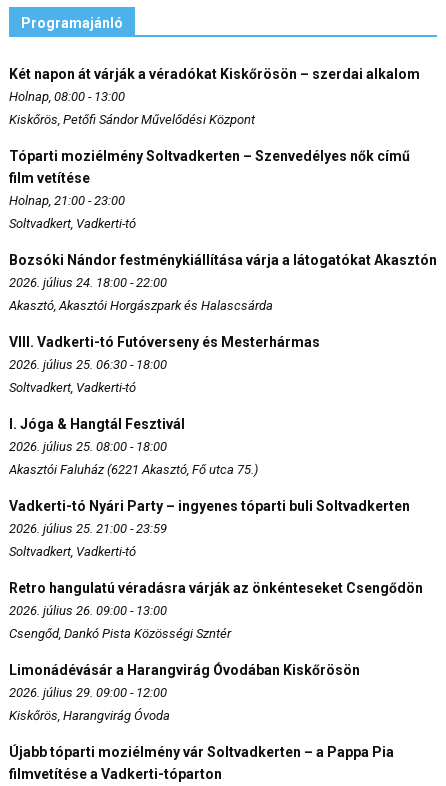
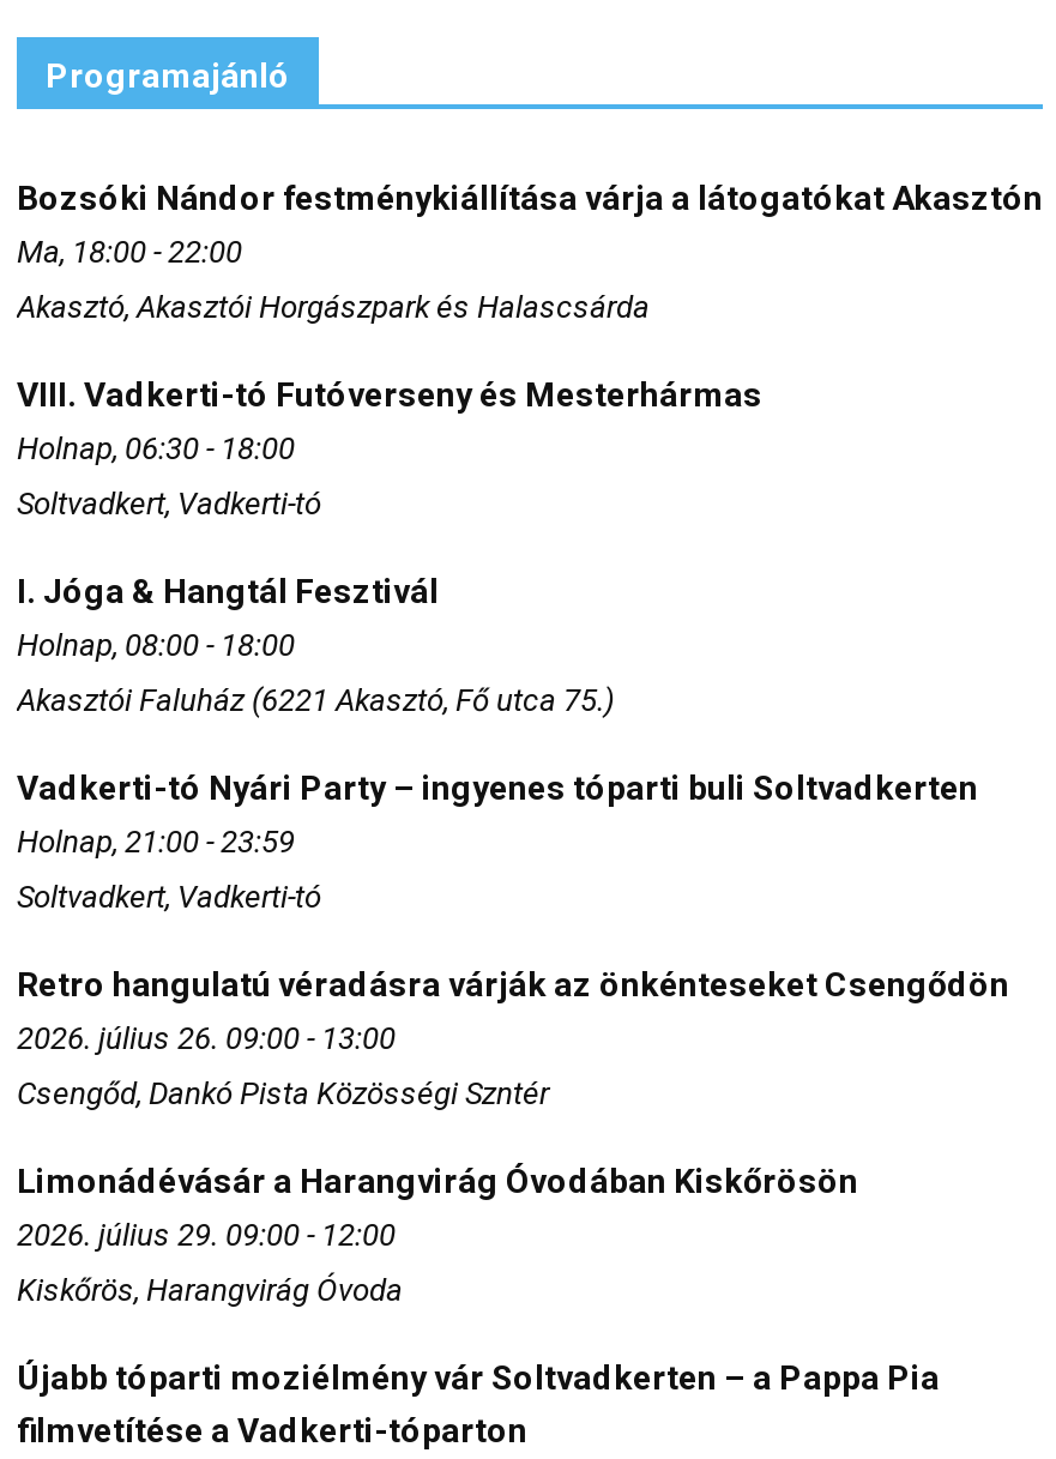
[9,66,420,231] Két napon át várják a véradókat Kiskőrösön – szerdai alkalom | Holnap, 08:00 - 13:00 | Kiskőrös, Petőfi Sándor Művelődési Központ | Tóparti moziélmény Soltvadkerten – Szenvedélyes nők című | film vetítése | Holnap, 21:00 - 23:00 | Soltvadkert, Vadkerti-tó -> none
[9,275,167,290] 2026. július 24. 18:00 - 22:00 -> [17,233,242,269] Ma, 18:00 - 22:00
[9,357,167,372] 2026. július 25. 06:30 - 18:00 -> [17,430,295,466] Holnap, 06:30 - 18:00
[9,439,167,454] 2026. július 25. 08:00 - 18:00 -> [17,626,295,662] Holnap, 08:00 - 18:00
[9,521,167,536] 2026. július 25. 21:00 - 23:59 -> [17,823,295,859] Holnap, 21:00 - 23:59

